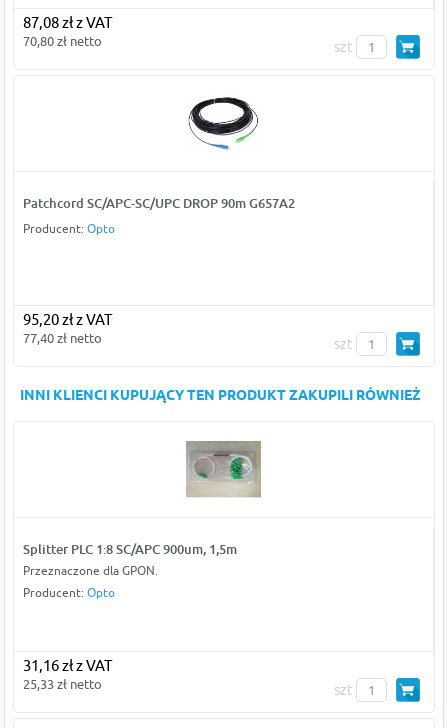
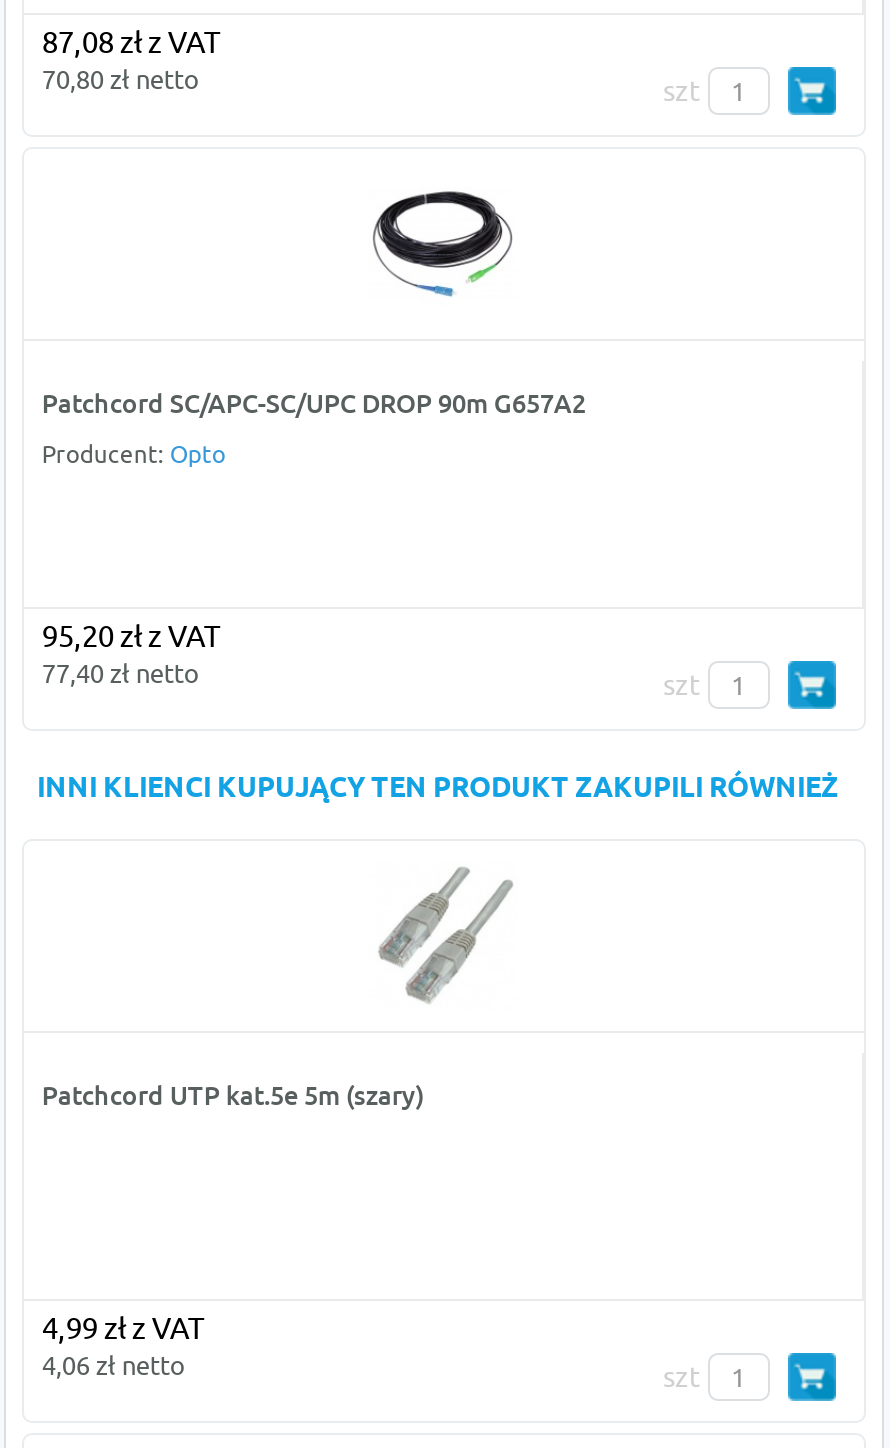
[23,435,262,600] [image] | Splitter PLC 1:8 SC/APC 900um, 1,5m | Przeznaczone dla GPON. | Producent: Opto -> [42,865,518,1110] [image] | Patchcord UTP kat.5e 5m (szary)
[23,657,112,692] 31,16 zł z VAT | 25,33 zł netto -> [42,1310,204,1380] 4,99 zł z VAT | 4,06 zł netto

